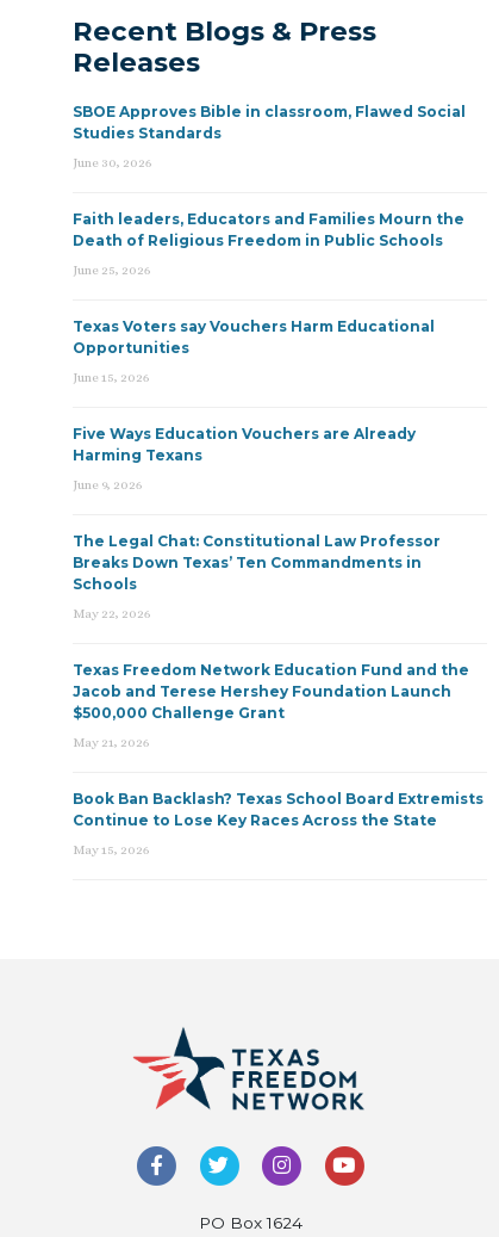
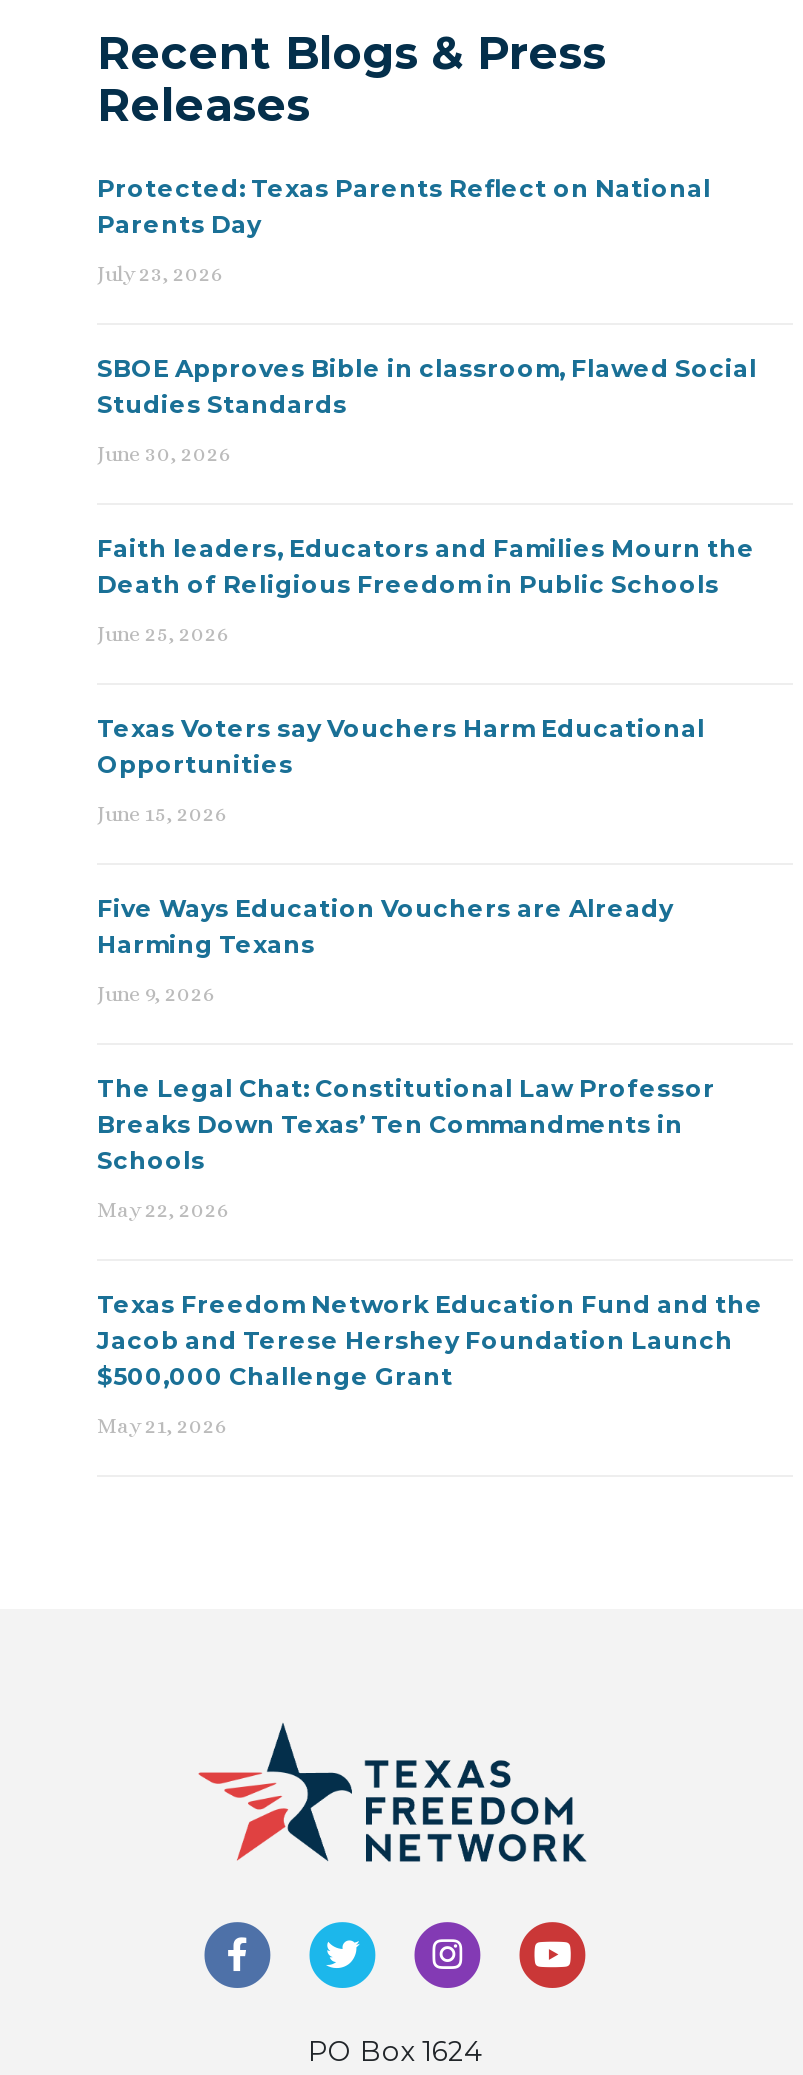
none -> [97,172,711,286] Protected: Texas Parents Reflect on National | Parents Day | July 23, 2026
moved [73,102,469,750] -> [97,352,763,1438]: SBOE Approves Bible in classroom, Flawed Social | Studies Standards | June 30, 2026 | ... | $500,000 Challenge Grant | May 21, 2026
[73,789,484,857] Book Ban Backlash? Texas School Board Extremists | Continue to Lose Key Races Across the State | May 15, 2026 -> none

